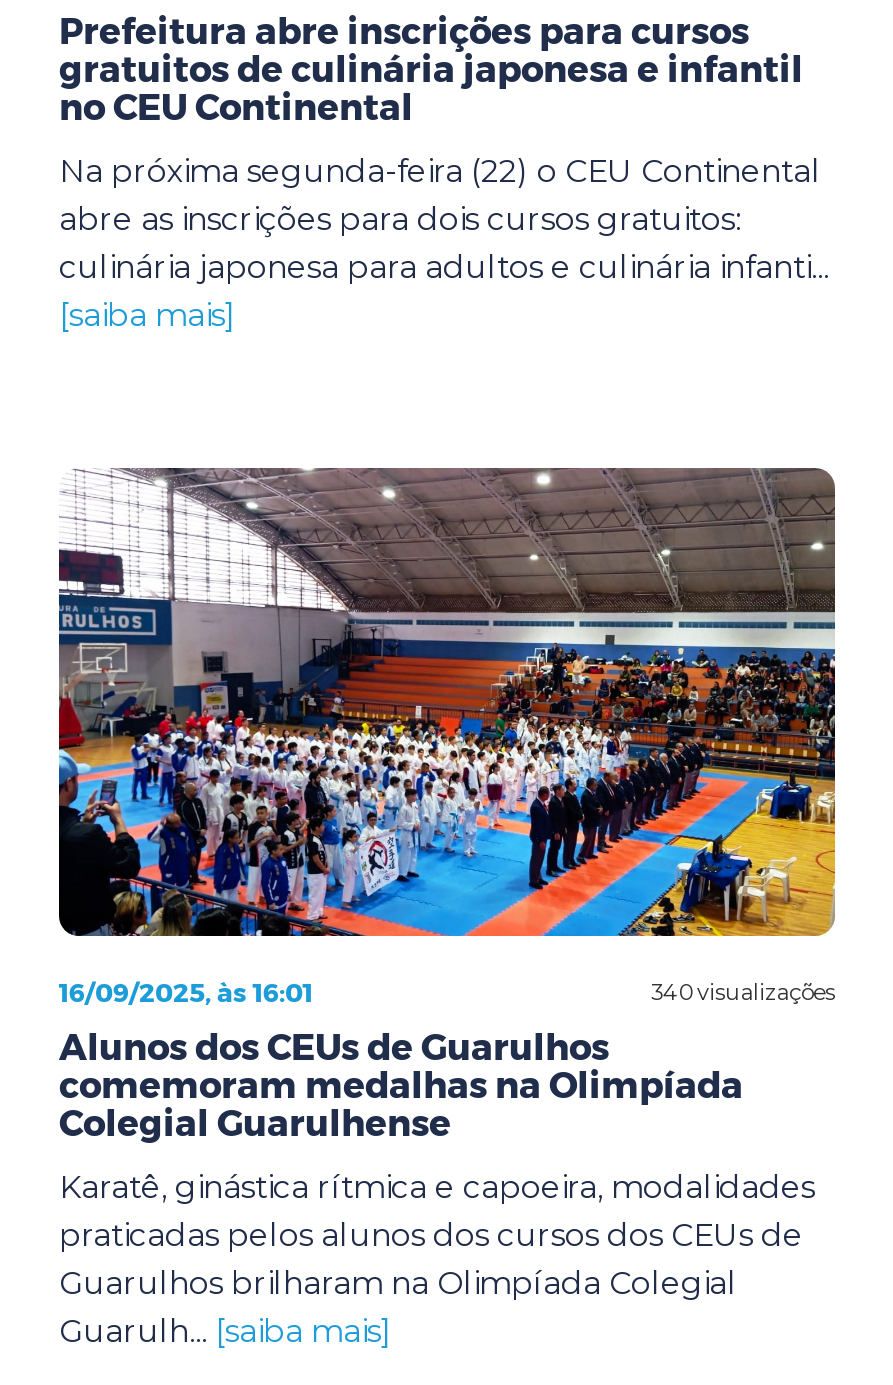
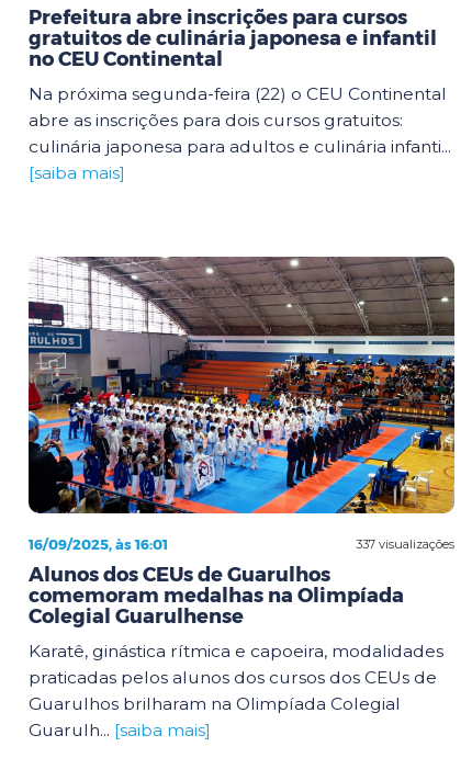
[651,977,835,1005] 340 visualizações -> [356,536,454,551] 337 visualizações

